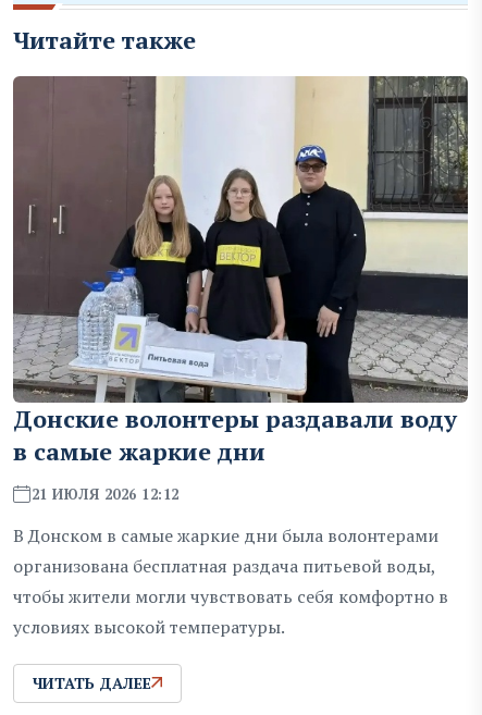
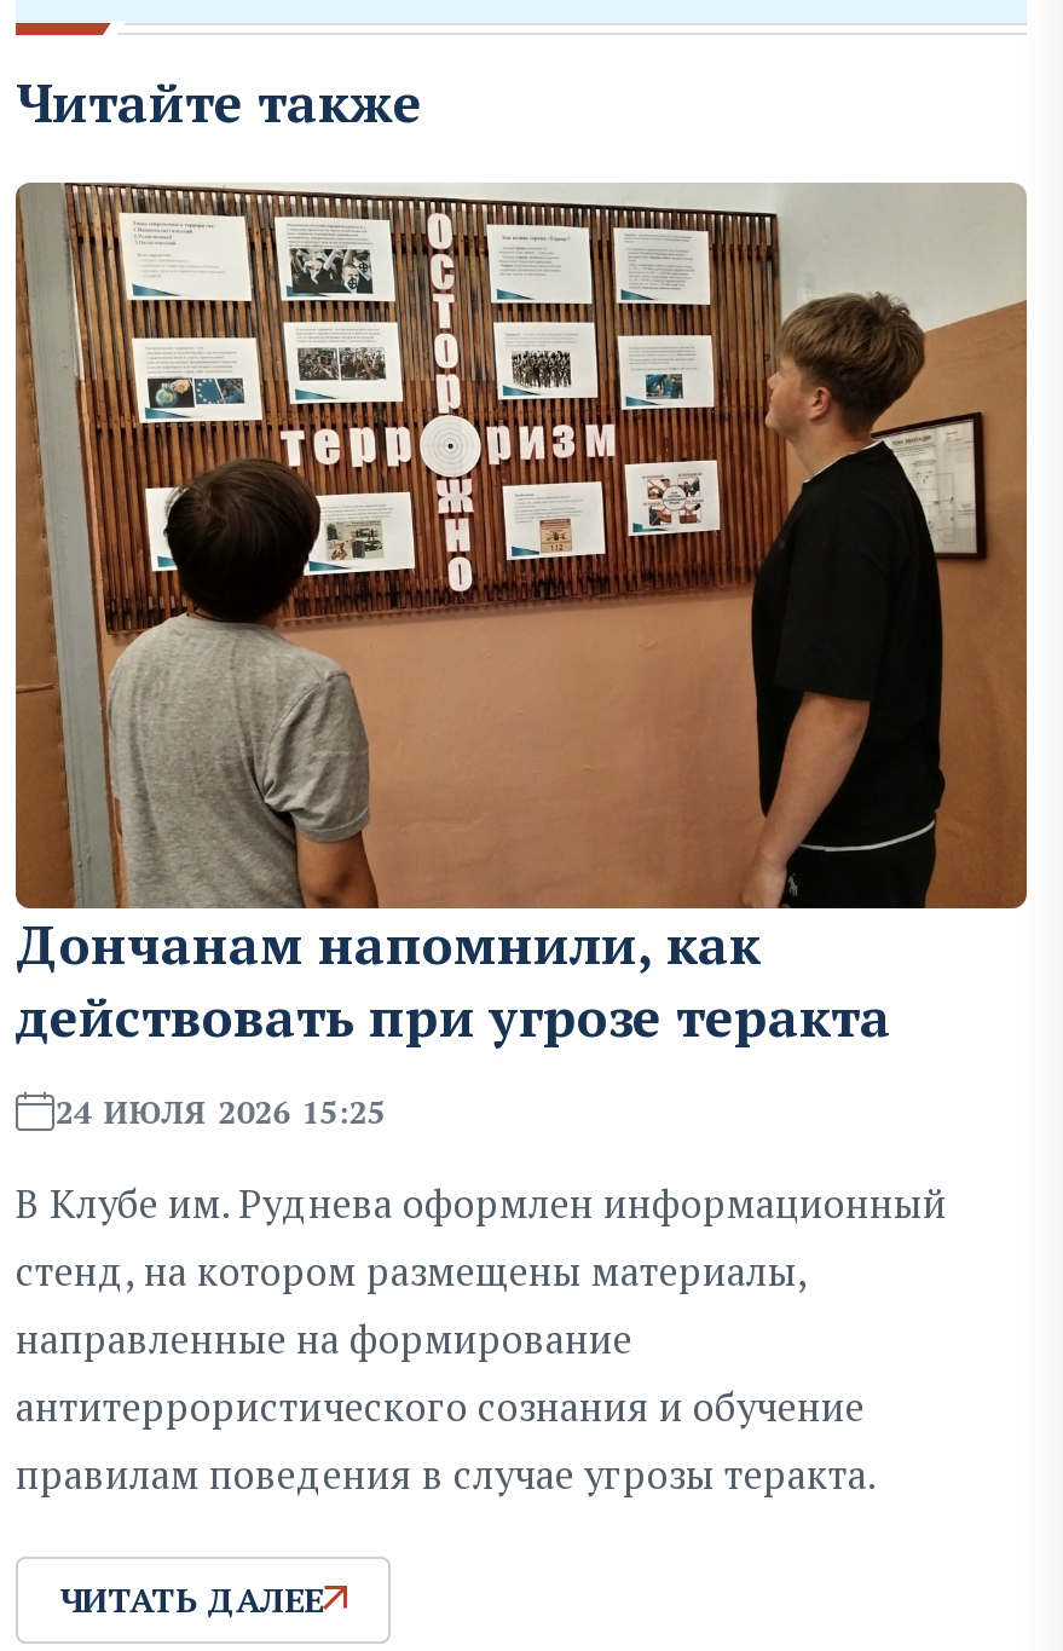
[13,76,469,466] [image] | Донские волонтеры раздавали воду | в самые жаркие дни -> [16,183,1027,1050] [image] | Дончанам напомнили, как | действовать при угрозе теракта
[31,484,179,503] 21 ИЮЛЯ 2026 12:12 -> [56,1089,386,1132] 24 ИЮЛЯ 2026 15:25
[13,523,448,638] В Донском в самые жаркие дни была волонтерами | организована бесплатная раздача питьевой воды, | чтобы жители могли чувствовать себя комфортно в | условиях высокой температуры. -> [16,1176,947,1500] В Клубе им. Руднева оформлен информационный | стенд, на котором размещены материалы, | направленные на формирование | антитеррористического сознания и обучение | правилам поведения в случае угрозы теракта.

